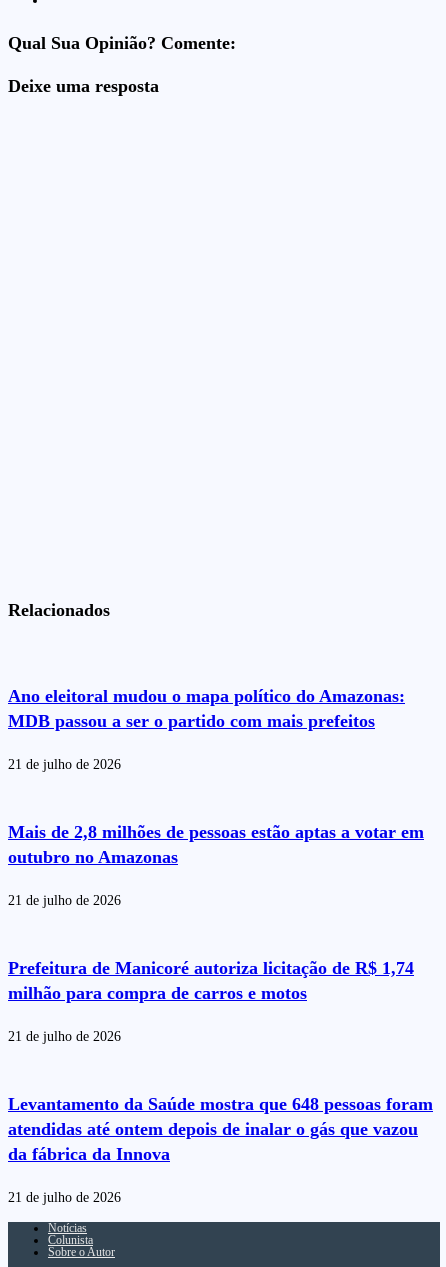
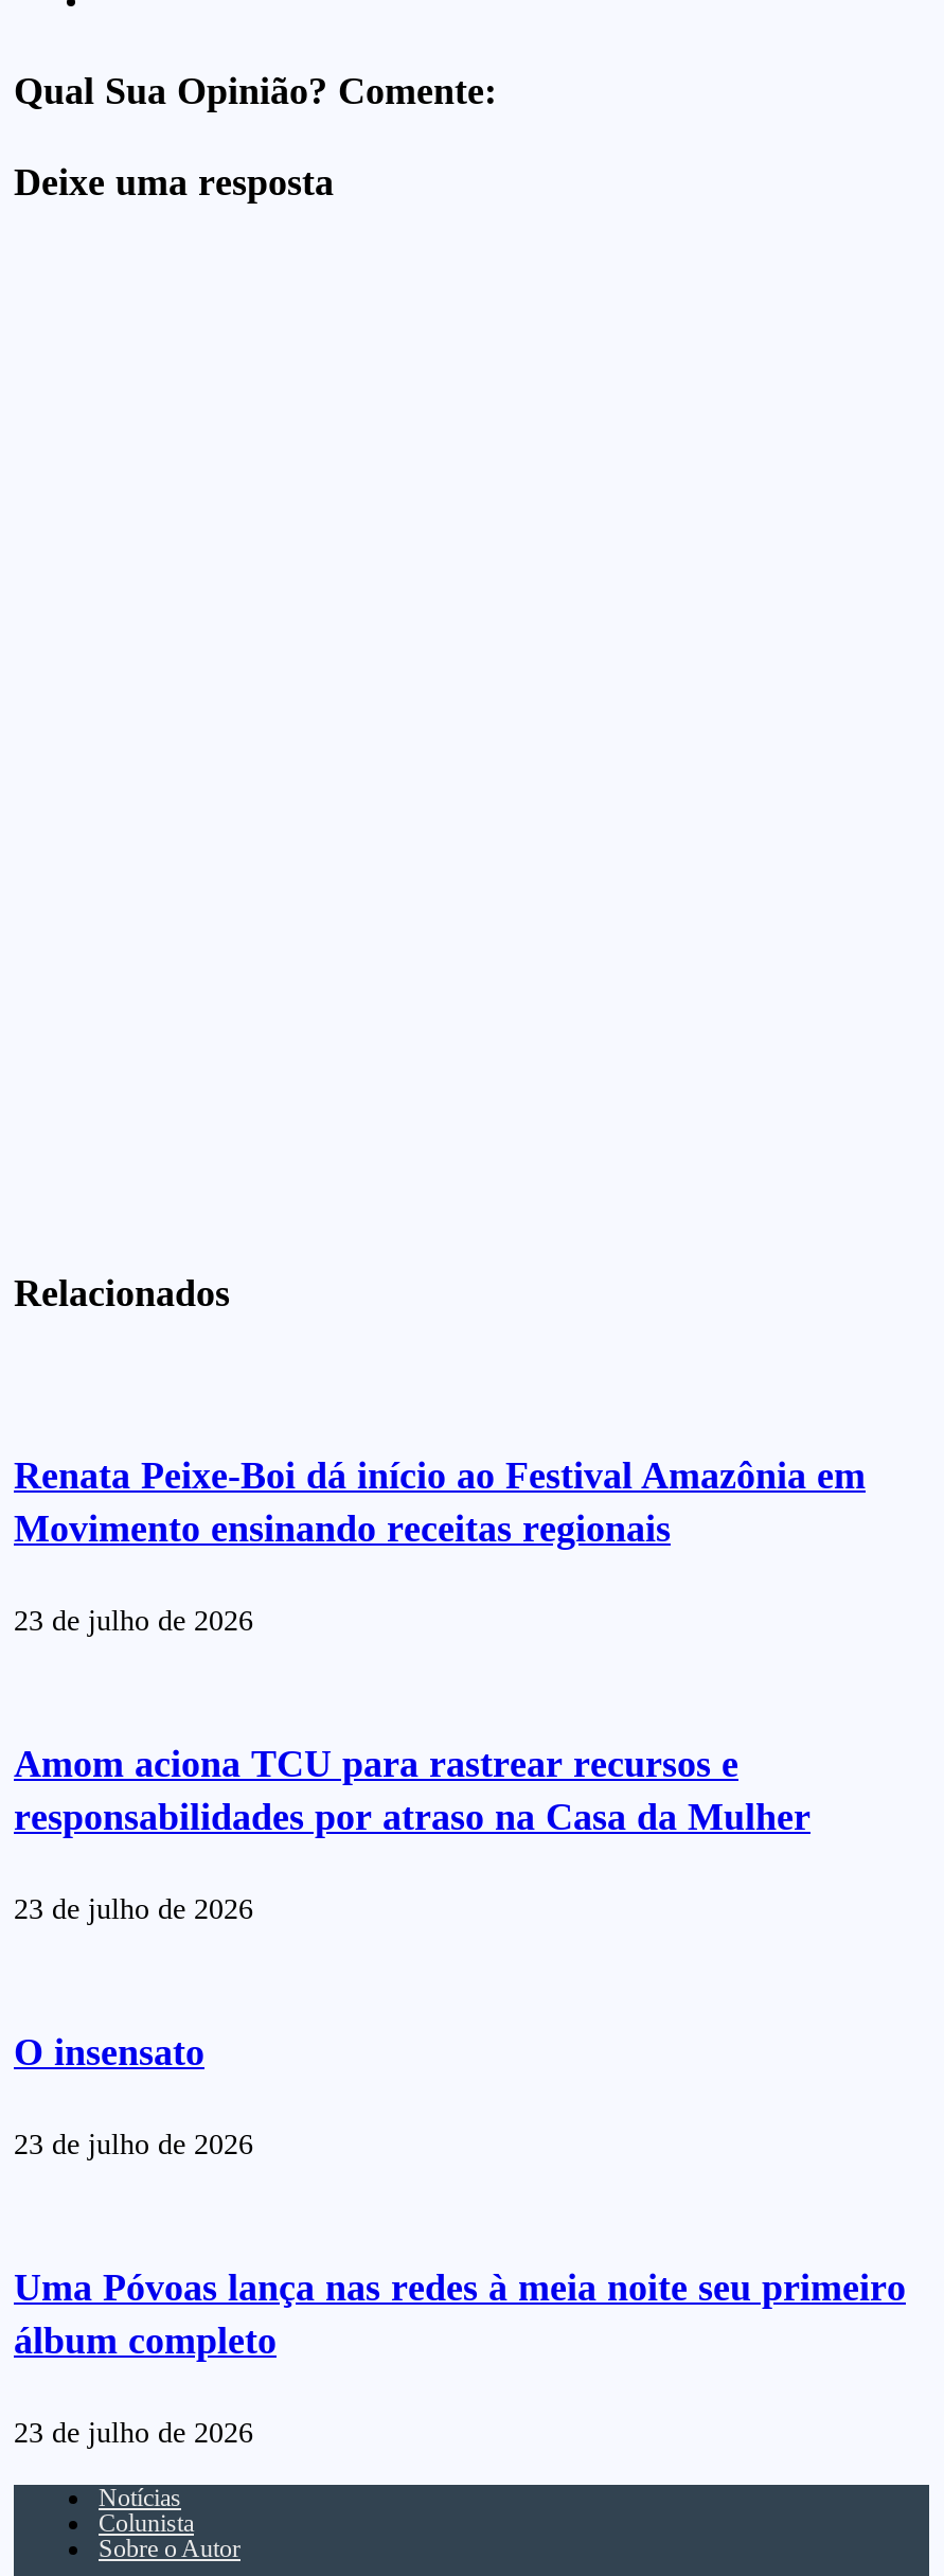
[8,686,405,731] Ano eleitoral mudou o mapa político do Amazonas: | MDB passou a ser o partido com mais prefeitos -> [14,1455,866,1550] Renata Peixe-Boi dá início ao Festival Amazônia em | Movimento ensinando receitas regionais
[8,757,121,772] 21 de julho de 2026 -> [14,1605,253,1637] 23 de julho de 2026
[8,822,424,867] Mais de 2,8 milhões de pessoas estão aptas a votar em | outubro no Amazonas -> [14,1743,811,1839] Amom aciona TCU para rastrear recursos e | responsabilidades por atraso na Casa da Mulher
[8,893,121,908] 21 de julho de 2026 -> [14,1894,253,1926] 23 de julho de 2026
[8,958,414,1003] Prefeitura de Manicoré autoriza licitação de R$ 1,74 | milhão para compra de carros e motos -> [14,2032,204,2074] O insensato
[8,1029,121,1044] 21 de julho de 2026 -> [14,2129,253,2161] 23 de julho de 2026
[8,1094,433,1164] Levantamento da Saúde mostra que 648 pessoas foram | atendidas até ontem depois de inalar o gás que vazou | da fábrica da Innova -> [14,2267,906,2362] Uma Póvoas lança nas redes à meia noite seu primeiro | álbum completo
[8,1190,121,1205] 21 de julho de 2026 -> [14,2417,253,2449] 23 de julho de 2026

